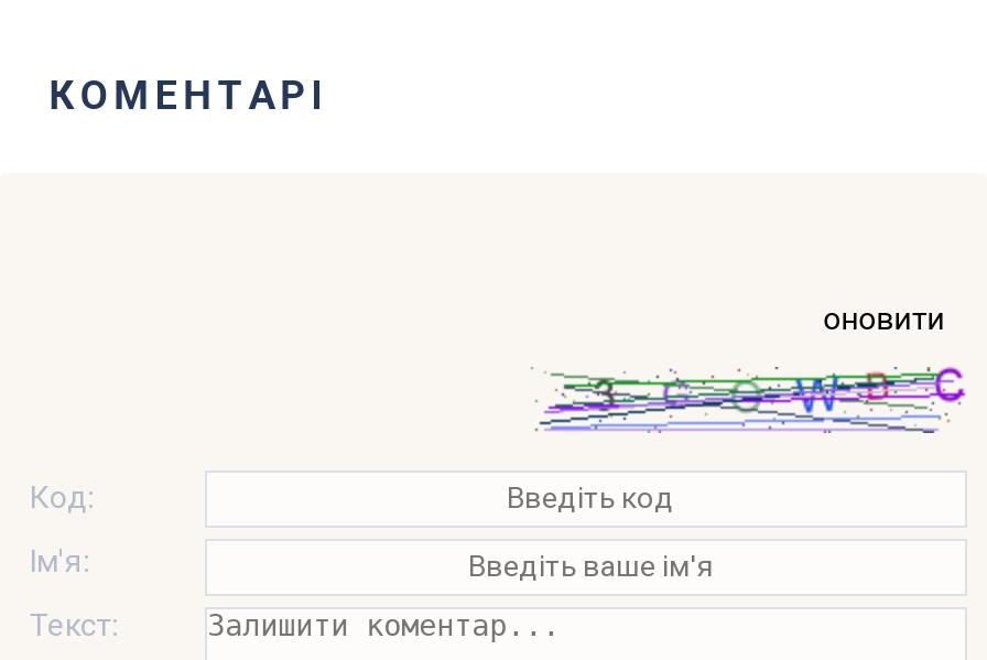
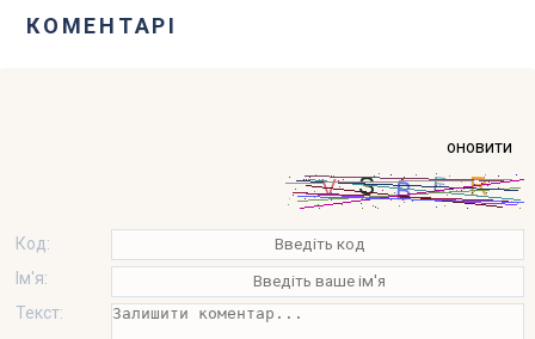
[529,365,967,435] [image] -> [285,172,525,210] [image]

